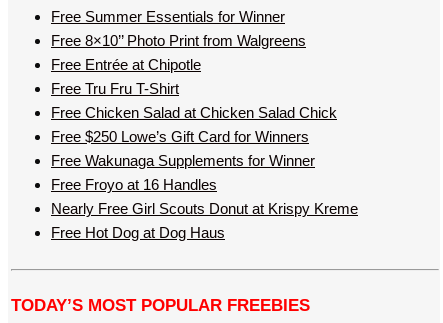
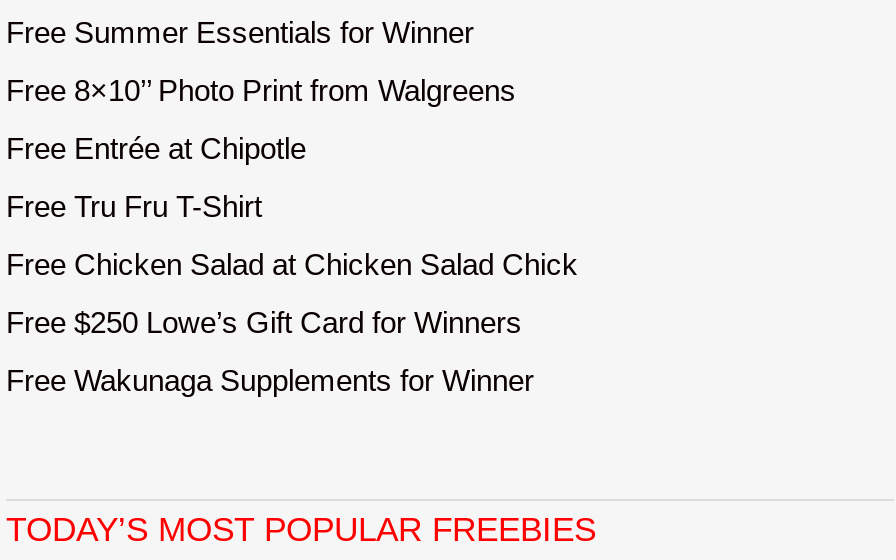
moved [51,104,337,121] -> [6,247,578,281]: Free Chicken Salad at Chicken Salad Chick
moved [51,128,309,145] -> [6,305,522,339]: Free $250 Lowe’s Gift Card for Winners
moved [51,152,315,169] -> [6,363,534,397]: Free Wakunaga Supplements for Winner
[51,176,358,241] Free Froyo at 16 Handles | Nearly Free Girl Scouts Donut at Krispy Kreme | Free Hot Dog at Dog Haus -> none

